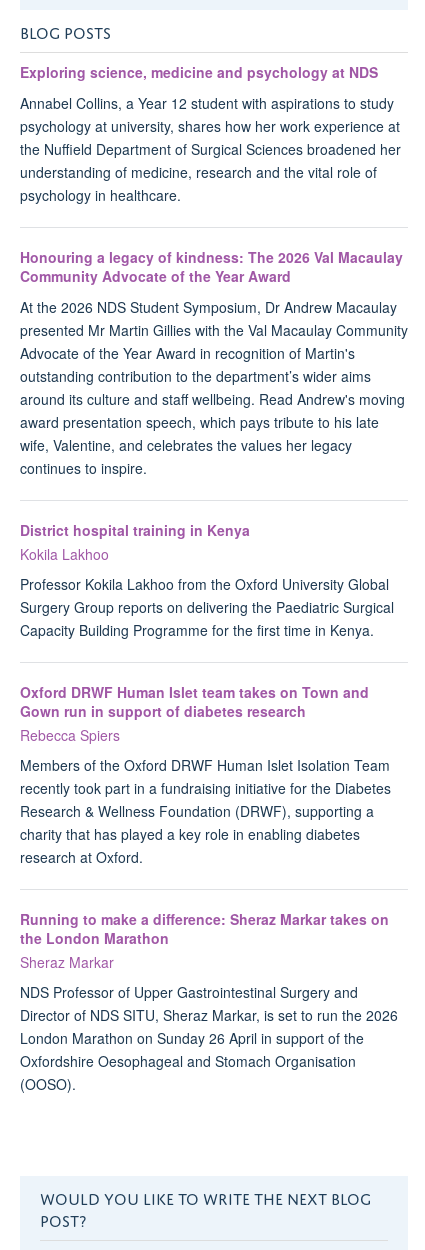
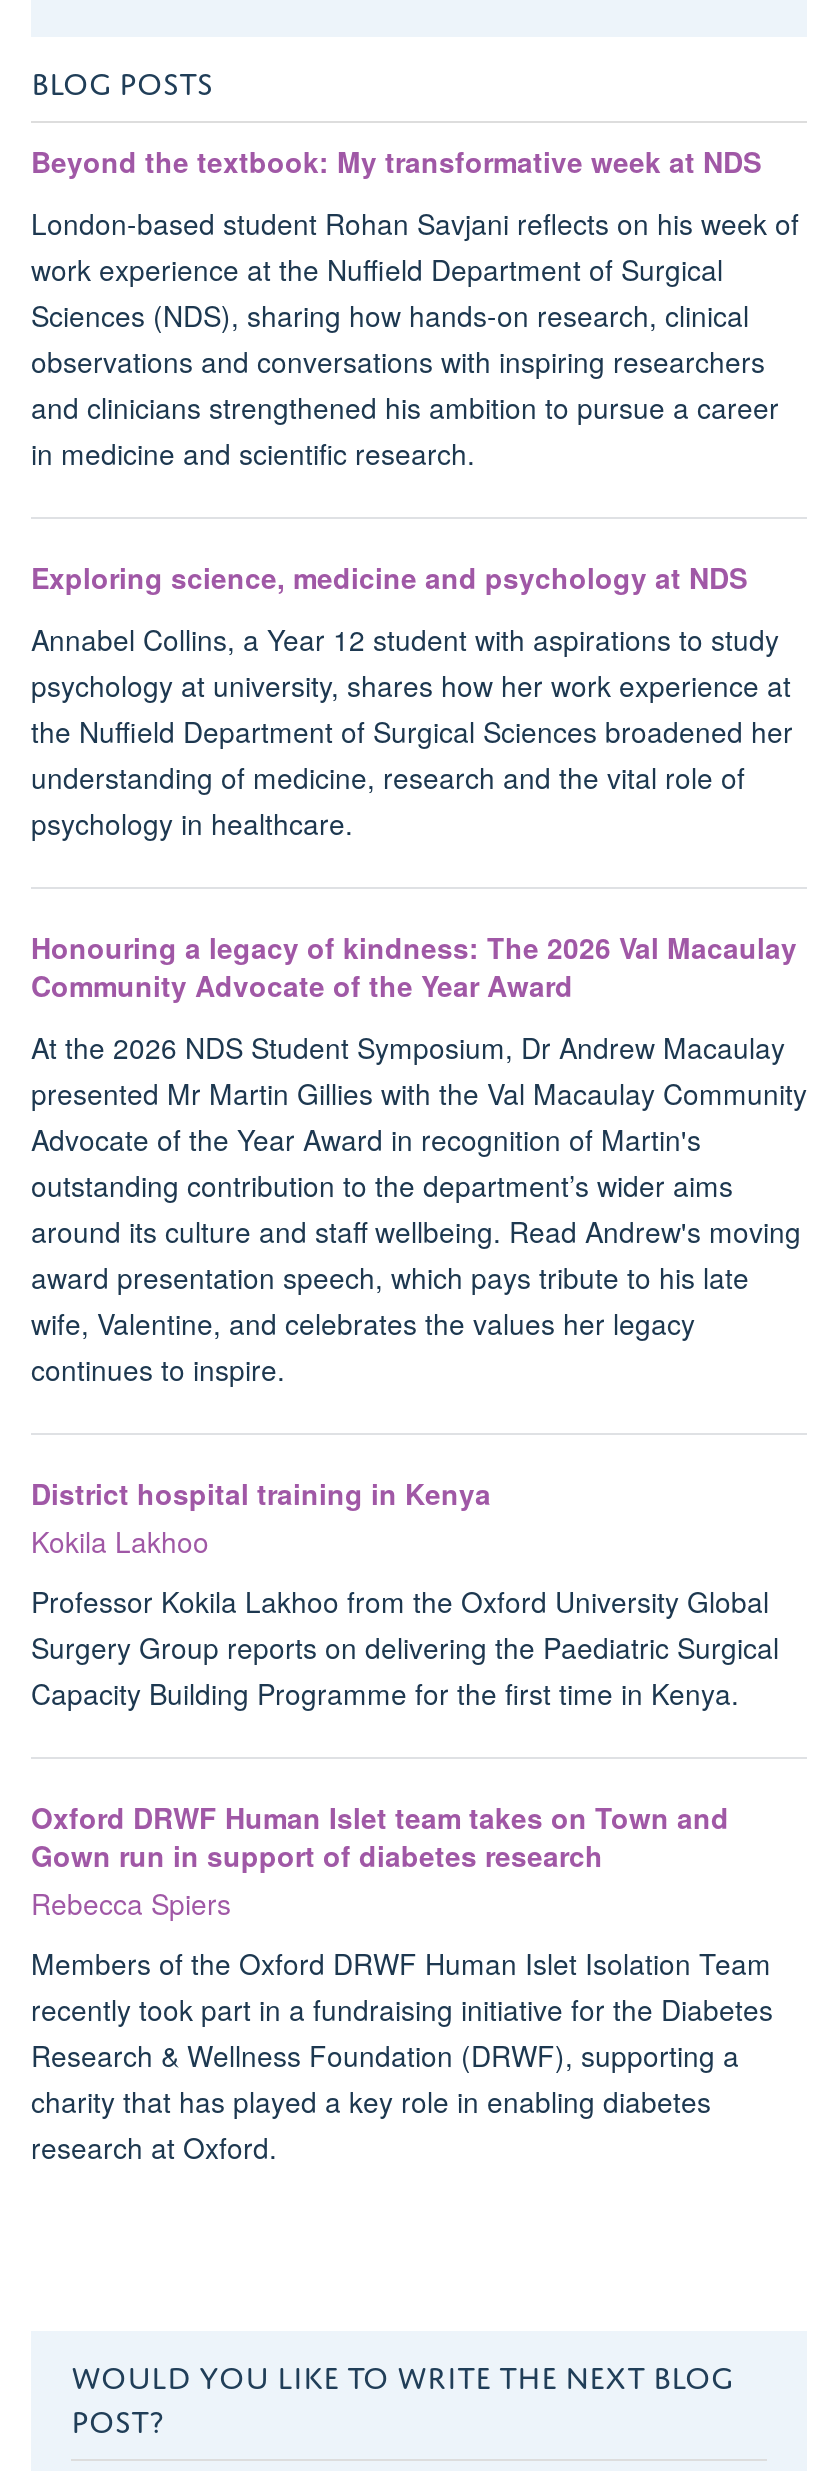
none -> [31,141,799,473] Beyond the textbook: My transformative week at NDS | London-based student Rohan Savjani reflects on his week of | work experience at the Nuffield Department of Surgical | Sciences (NDS), sharing how hands-on research, clinical | observations and conversations with inspiring researchers | and clinicians strengthened his ambition to pursue a career | in medicine and scientific research.
moved [20,62,408,867] -> [31,557,807,2166]: Exploring science, medicine and psychology at NDS | Annabel Collins, a Year 12 student with aspirations to study | psychology at university, shares how her work experience at | ... | charity that has played a key role in enabling diabetes | research at Oxford.
[20,909,398,1094] Running to make a difference: Sheraz Markar takes on | the London Marathon | Sheraz Markar | NDS Professor of Upper Gastrointestinal Surgery and | Director of NDS SITU, Sheraz Markar, is set to run the 2026 | London Marathon on Sunday 26 April in support of the | Oxfordshire Oesophageal and Stomach Organisation | (OOSO). -> none

